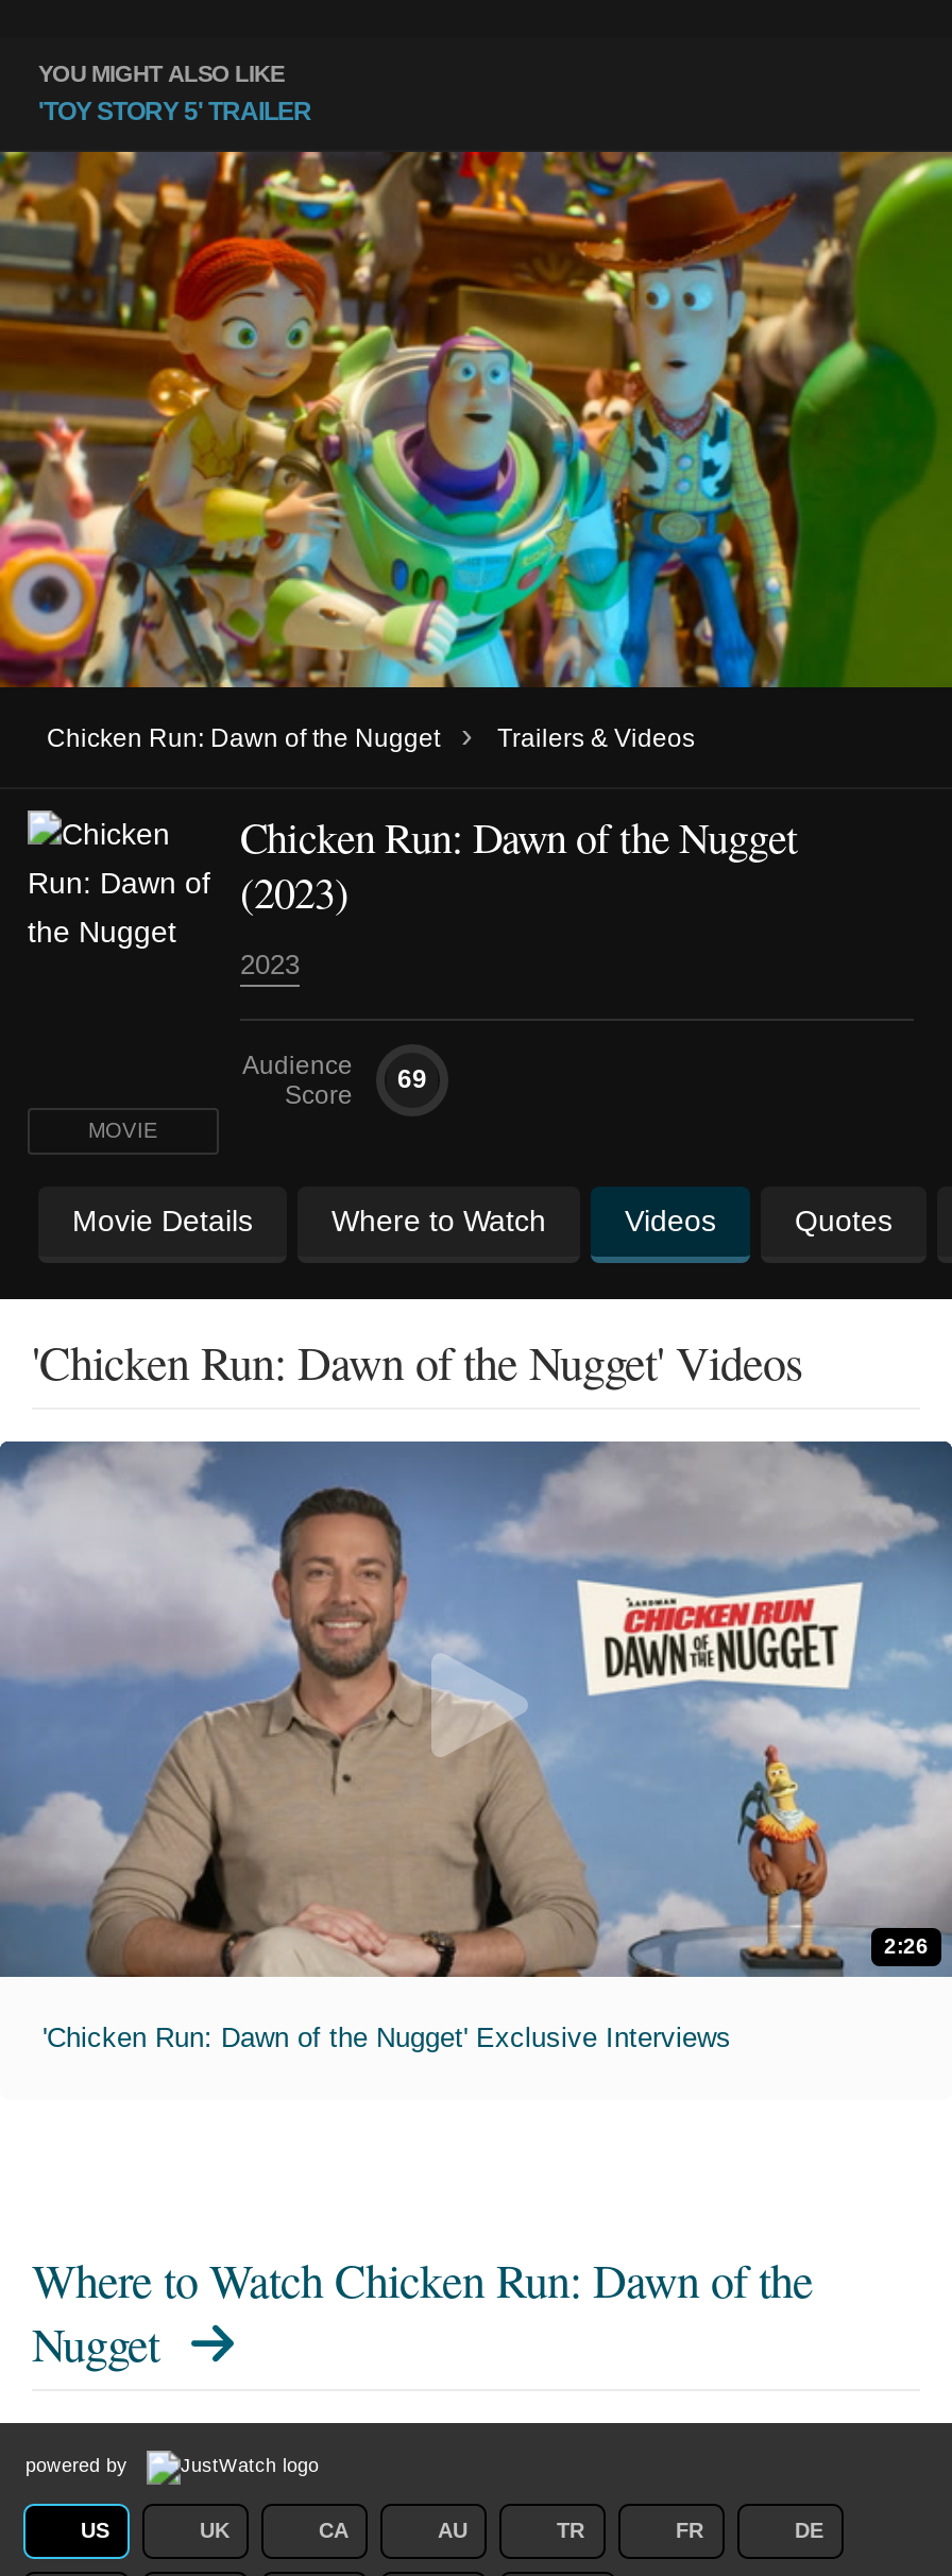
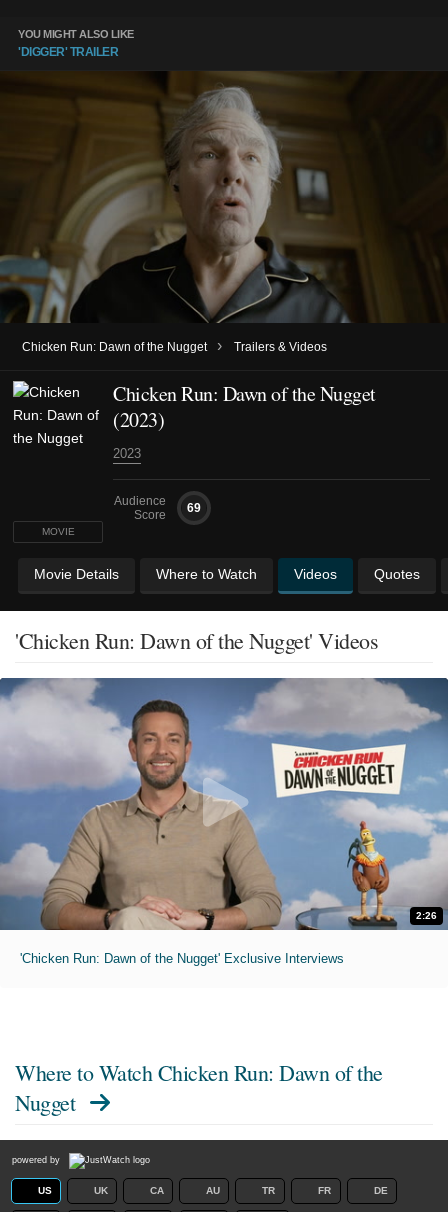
[38,96,311,126] 'TOY STORY 5' TRAILER -> [18,45,118,59] 'DIGGER' TRAILER
[6,150,946,689] [image] -> [3,71,445,323] [image]

